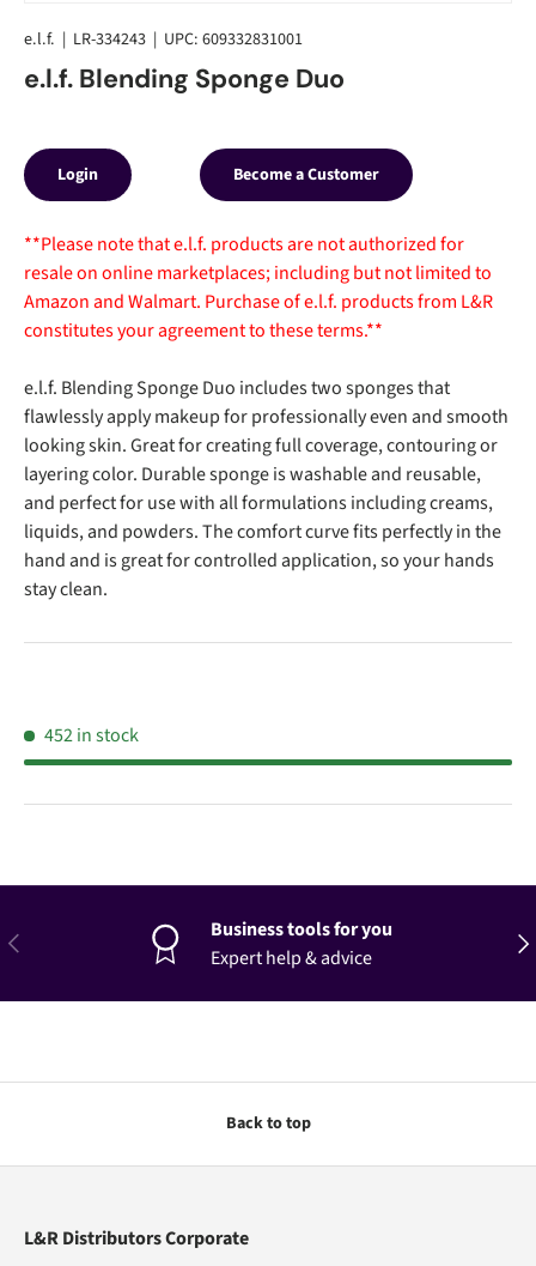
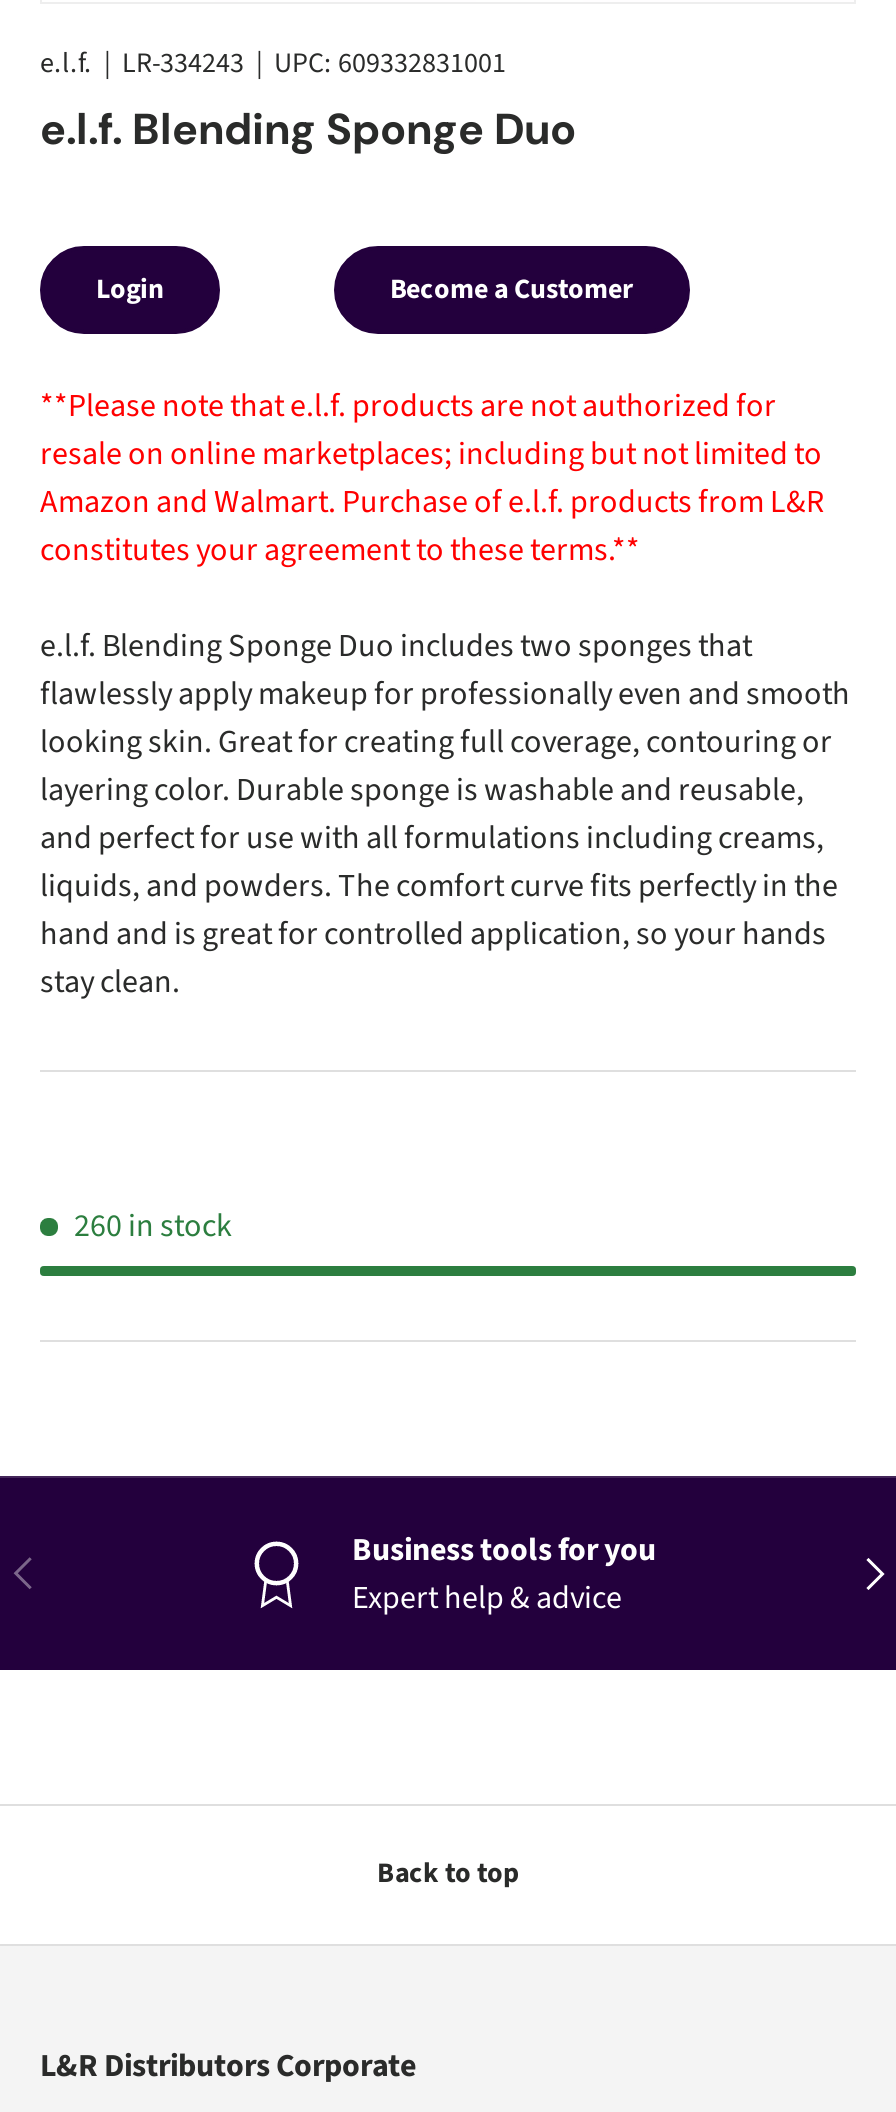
[44,722,139,748] 452 in stock -> [74,1203,232,1247] 260 in stock

